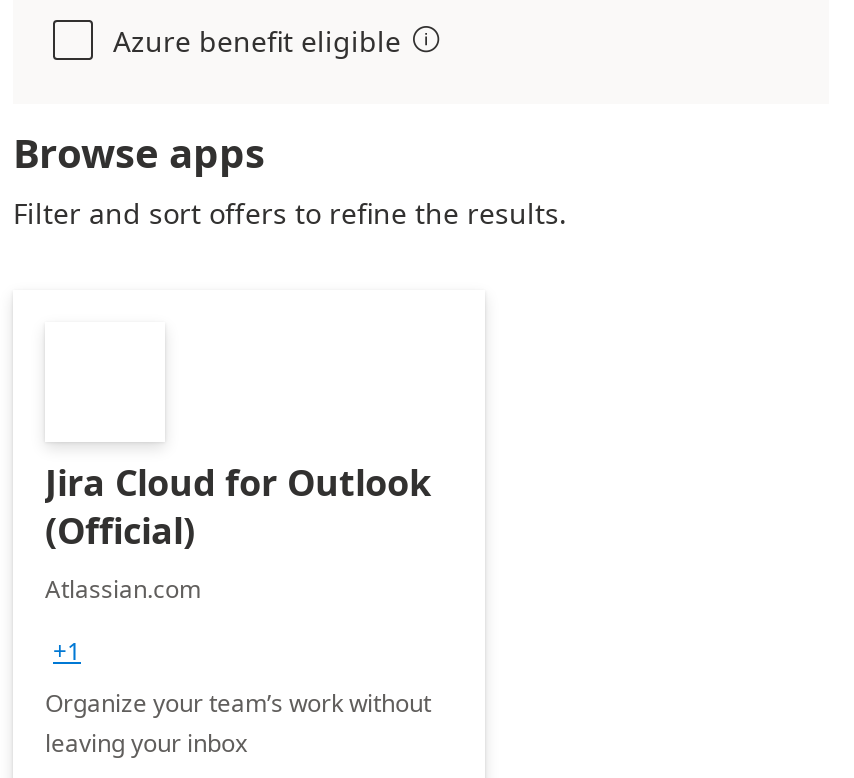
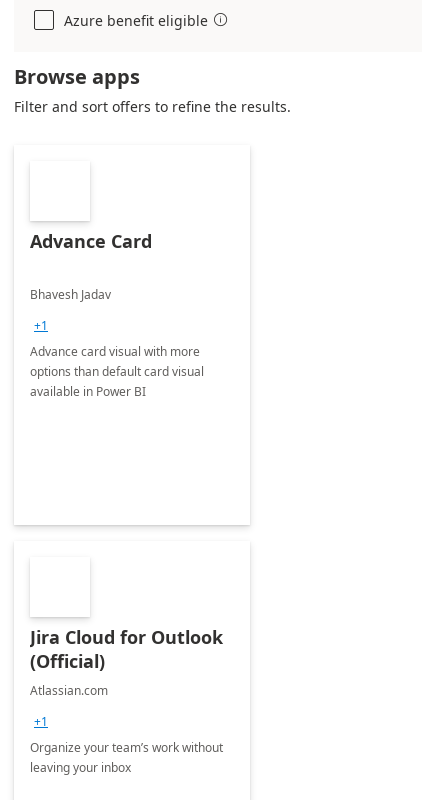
none -> [30,229,204,400] Advance Card | Bhavesh Jadav | +1 | Advance card visual with more | options than default card visual | available in Power BI

